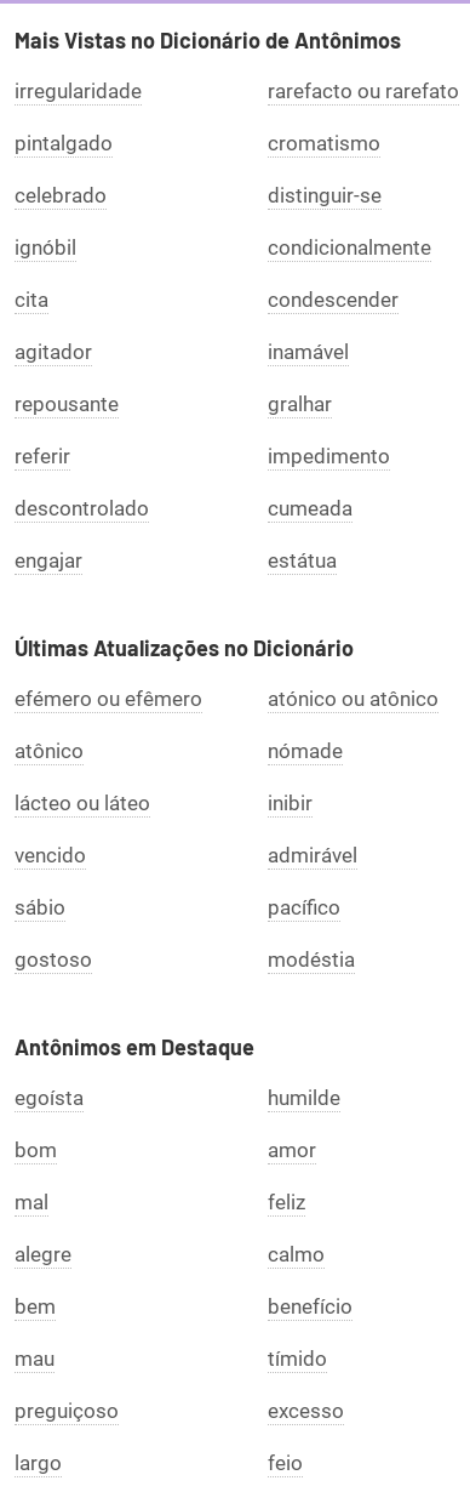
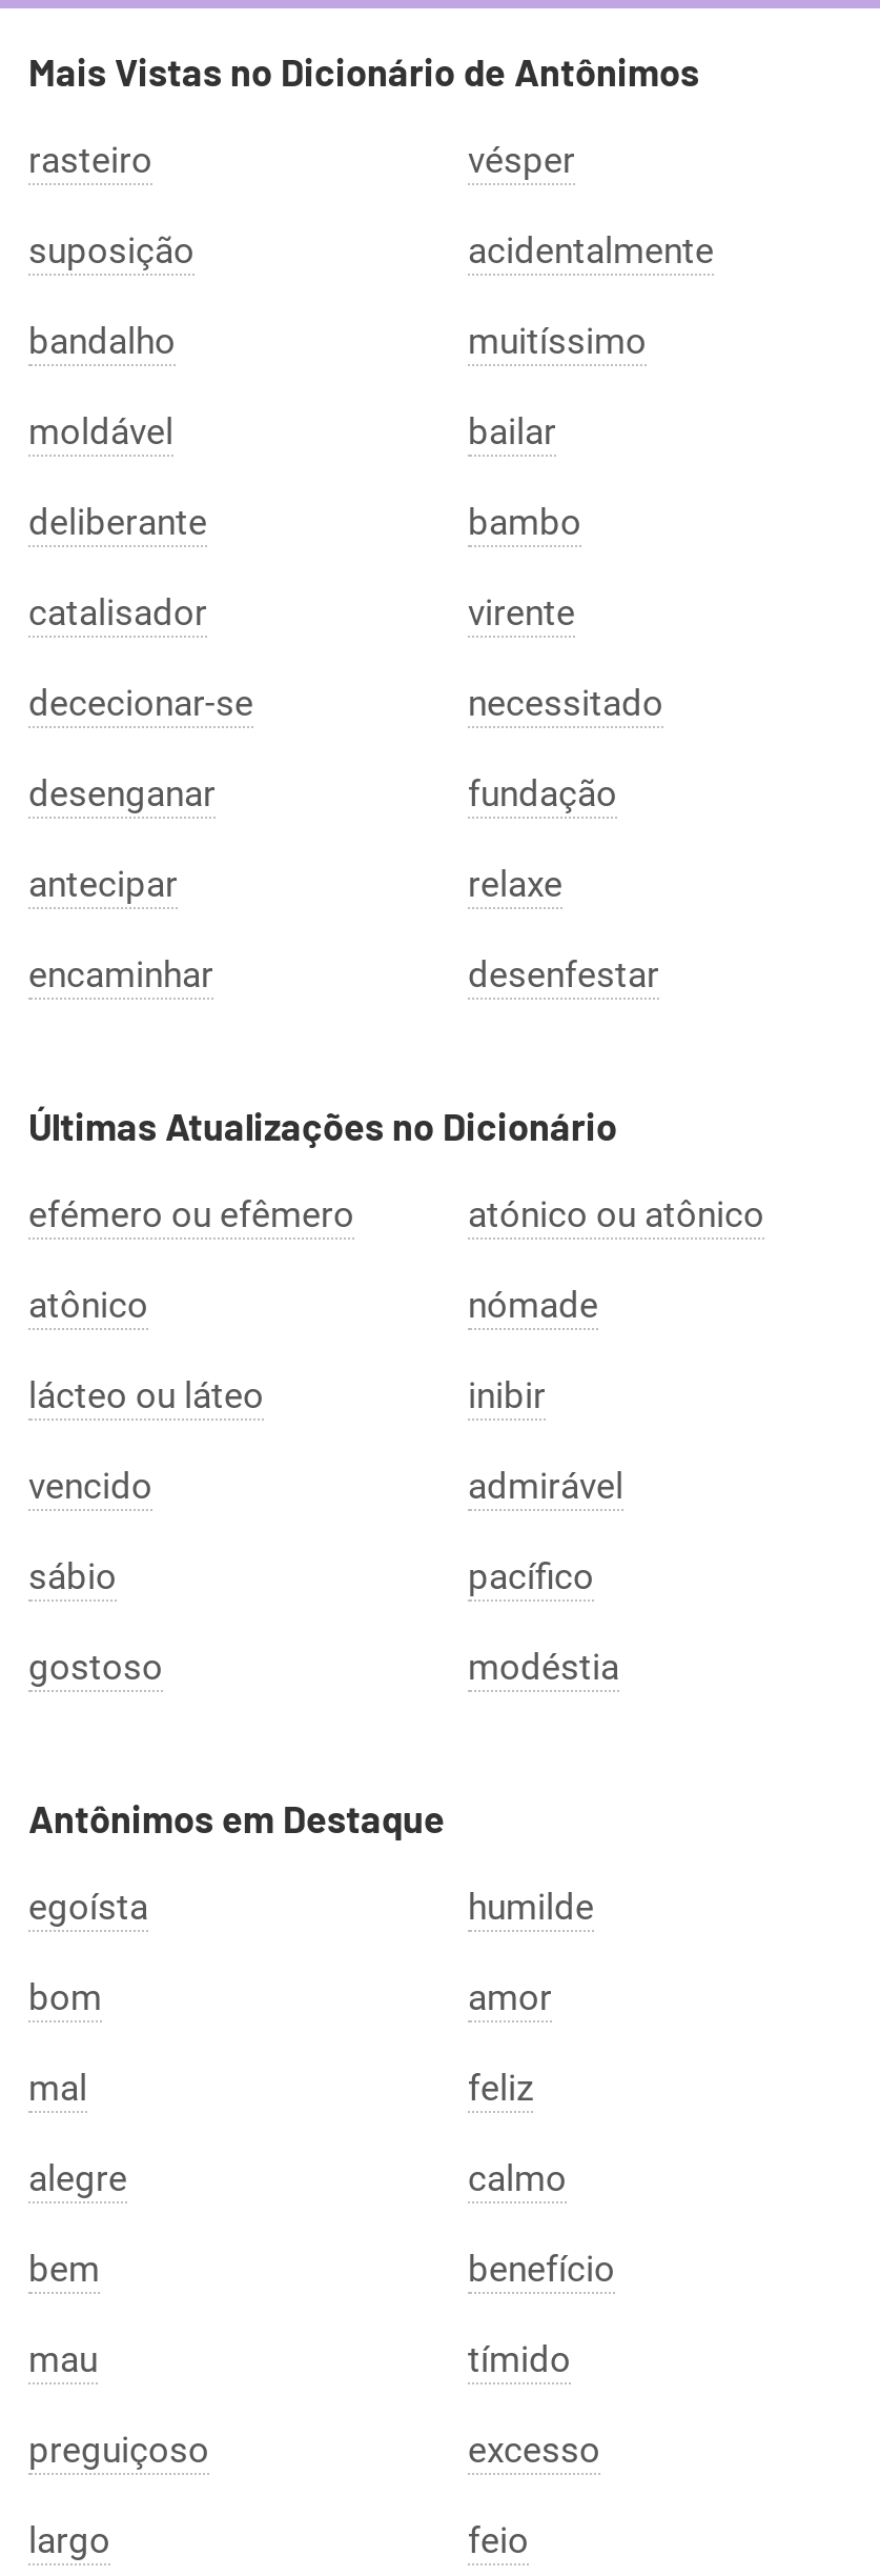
[15,79,459,103] irregularidade | rarefacto ou rarefato -> [28,139,575,181] rasteiro | vésper
[15,131,380,155] pintalgado | cromatismo -> [28,229,714,271] suposição | acidentalmente
[15,183,382,207] celebrado | distinguir-se -> [28,320,647,362] bandalho | muitíssimo
[15,235,431,260] ignóbil | condicionalmente -> [28,410,556,452] moldável | bailar
[15,287,399,312] cita | condescender -> [28,501,581,543] deliberante | bambo
[15,340,349,364] agitador | inamável -> [28,591,575,633] catalisador | virente
[15,392,332,416] repousante | gralhar -> [28,682,663,724] dececionar-se | necessitado
[15,444,390,468] referir | impedimento -> [28,772,617,814] desenganar | fundação
[15,496,352,520] descontrolado | cumeada -> [28,863,562,905] antecipar | relaxe
[15,548,337,573] engajar | estátua -> [28,953,659,995] encaminhar | desenfestar

